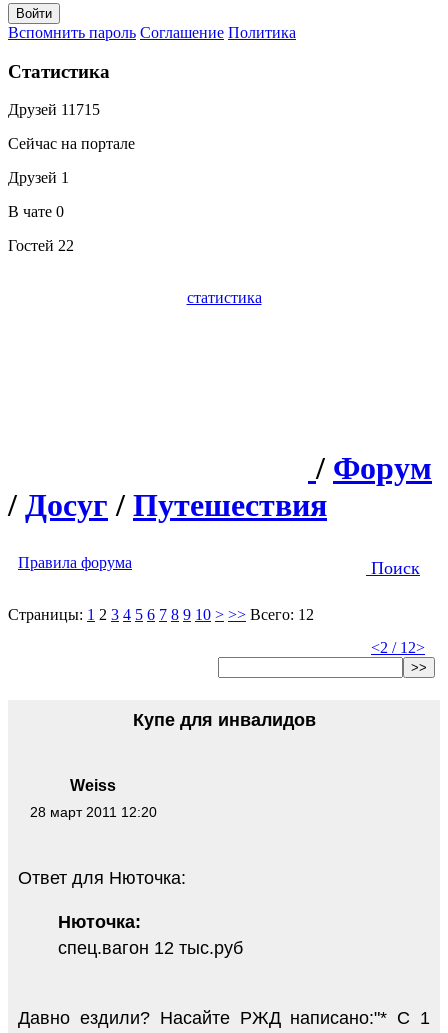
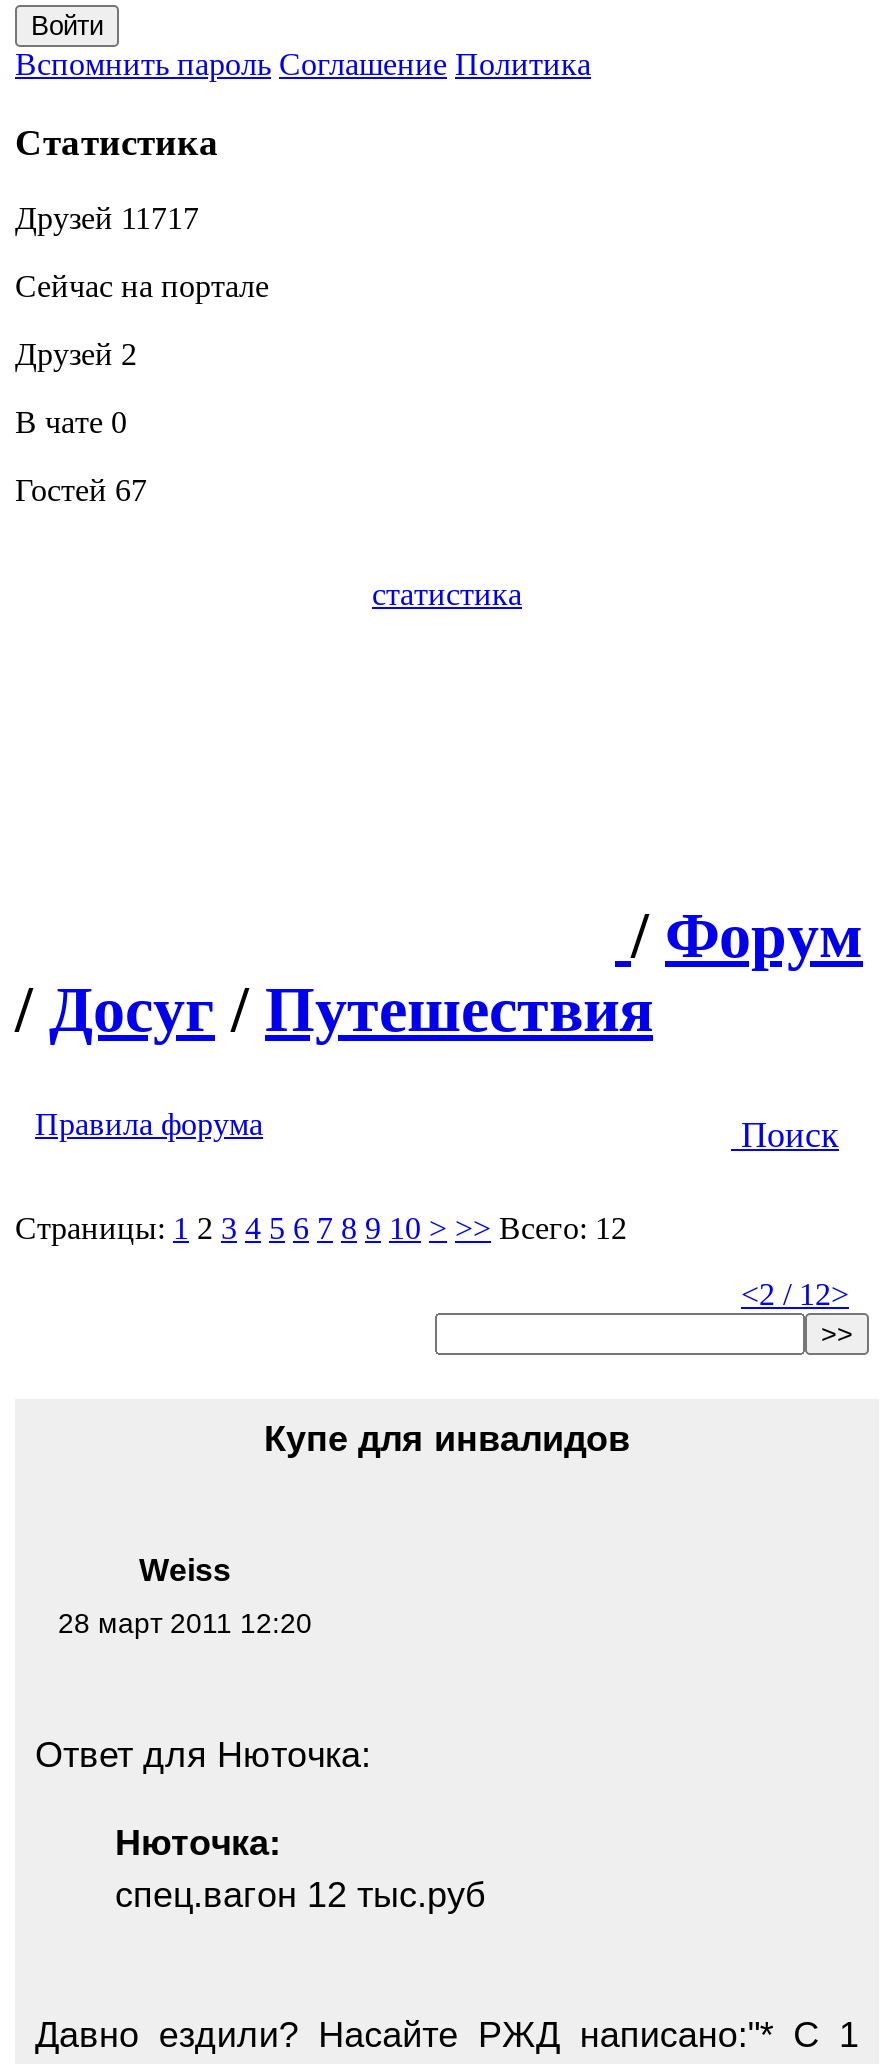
[8,101,100,118] Друзей 11715 -> [15,202,199,236] Друзей 11717
[8,169,69,186] Друзей 1 -> [15,338,137,372] Друзей 2
[8,237,74,254] Гостей 22 -> [15,474,147,508] Гостей 67

